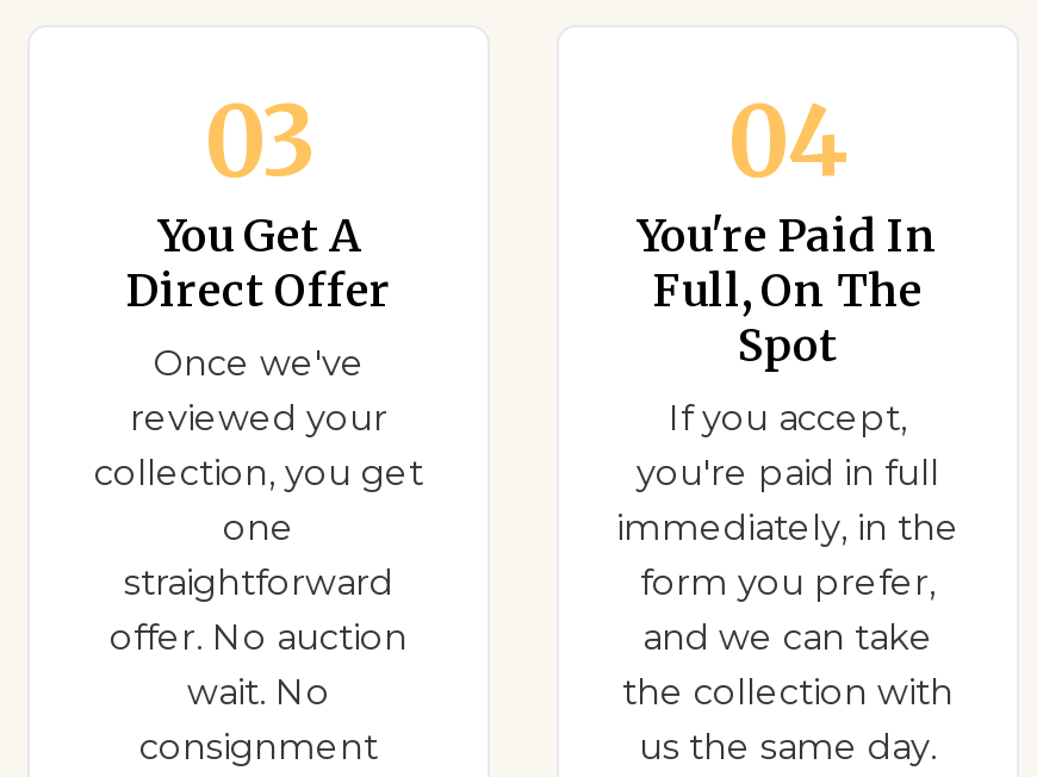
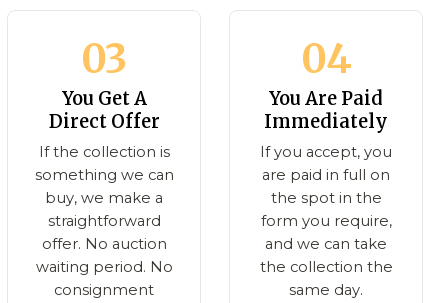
[616,208,960,604] You're Paid In | Full, On The | Spot | If you accept, | you're paid in full | immediately, in the | form you prefer, -> [260,87,392,230] You Are Paid | Immediately | If you accept, you | are paid in full on | the spot in the | form you require,
[94,342,423,549] Once we've | reviewed your | collection, you get | one -> [34,143,173,207] If the collection is | something we can | buy, we make a
[187,671,330,714] wait. No -> [35,258,172,276] waiting period. No
[622,671,954,768] the collection with | us the same day. -> [259,258,392,299] the collection the | same day.

